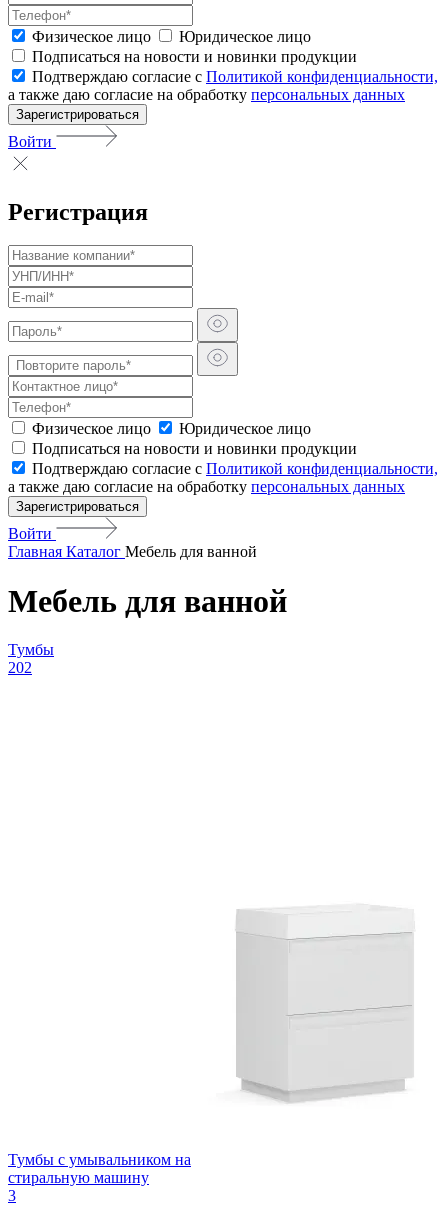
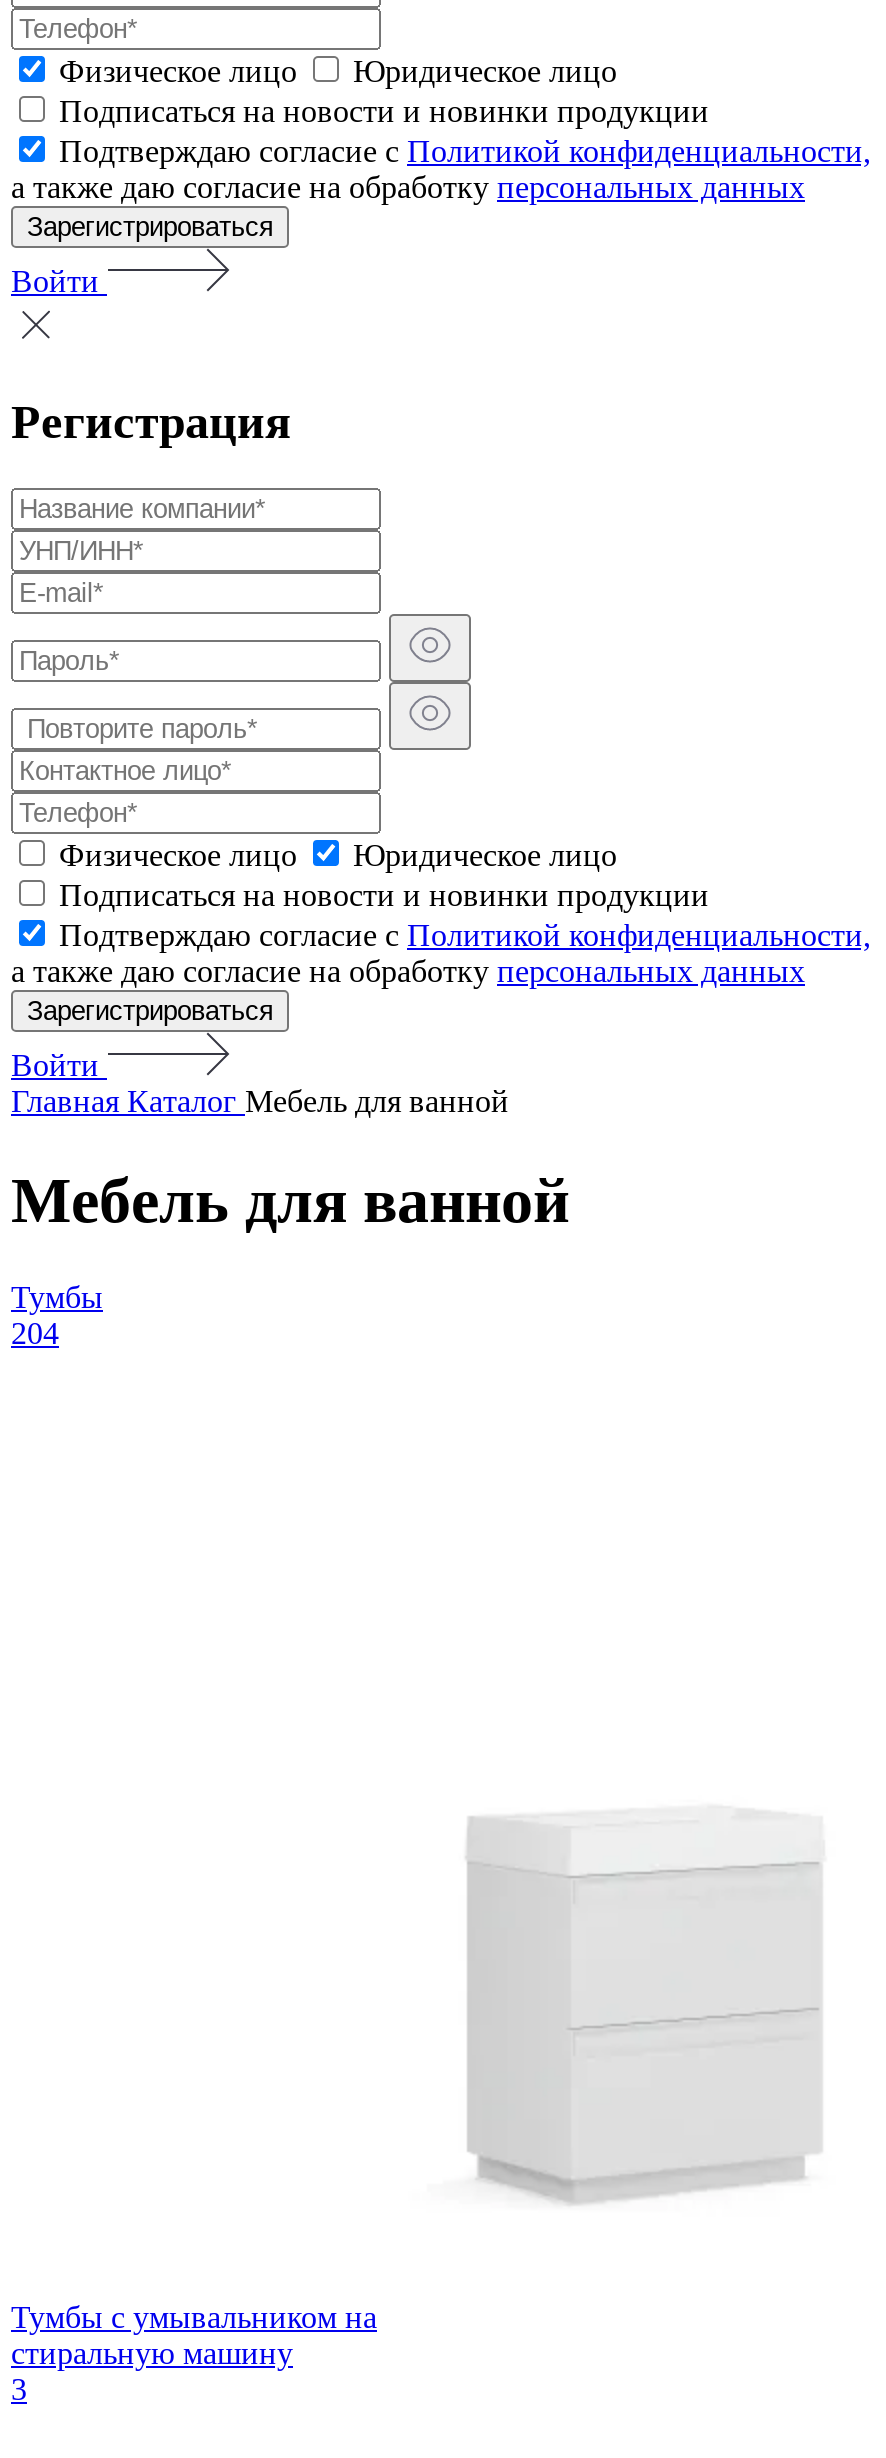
[8,659,32,676] 202 -> [11,1317,59,1351] 204

